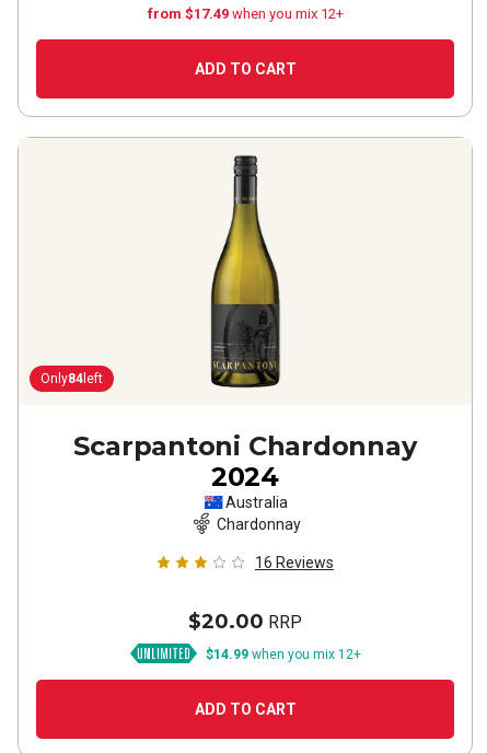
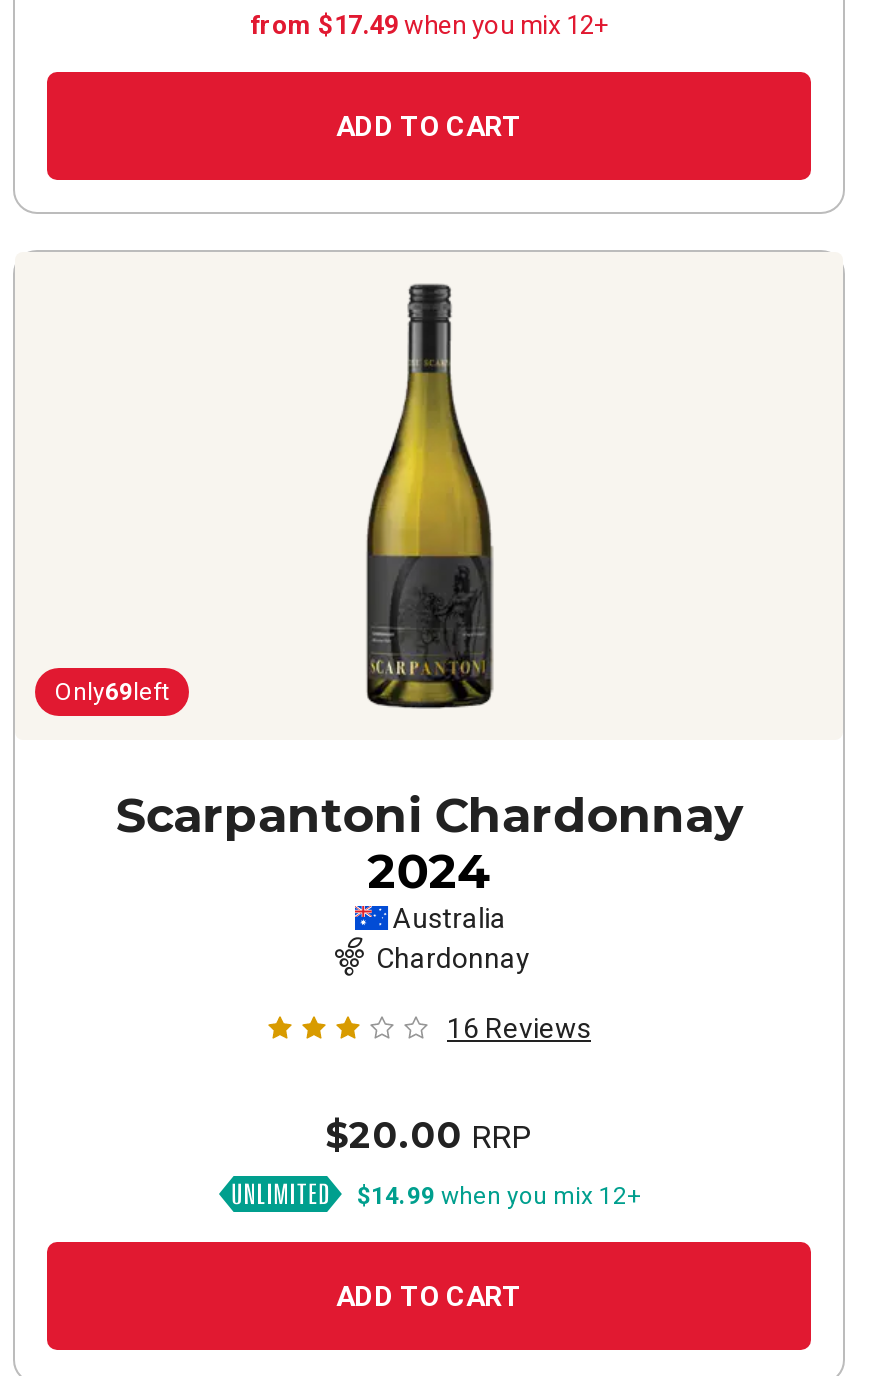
[40,371,103,386] Only84left -> [55,678,169,706] Only69left

